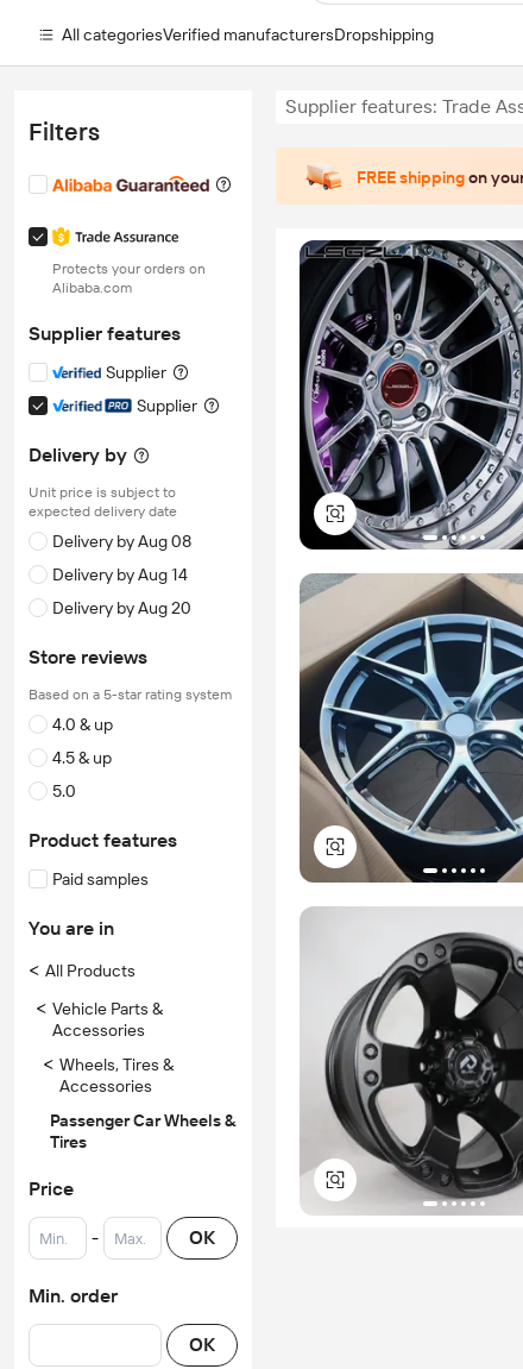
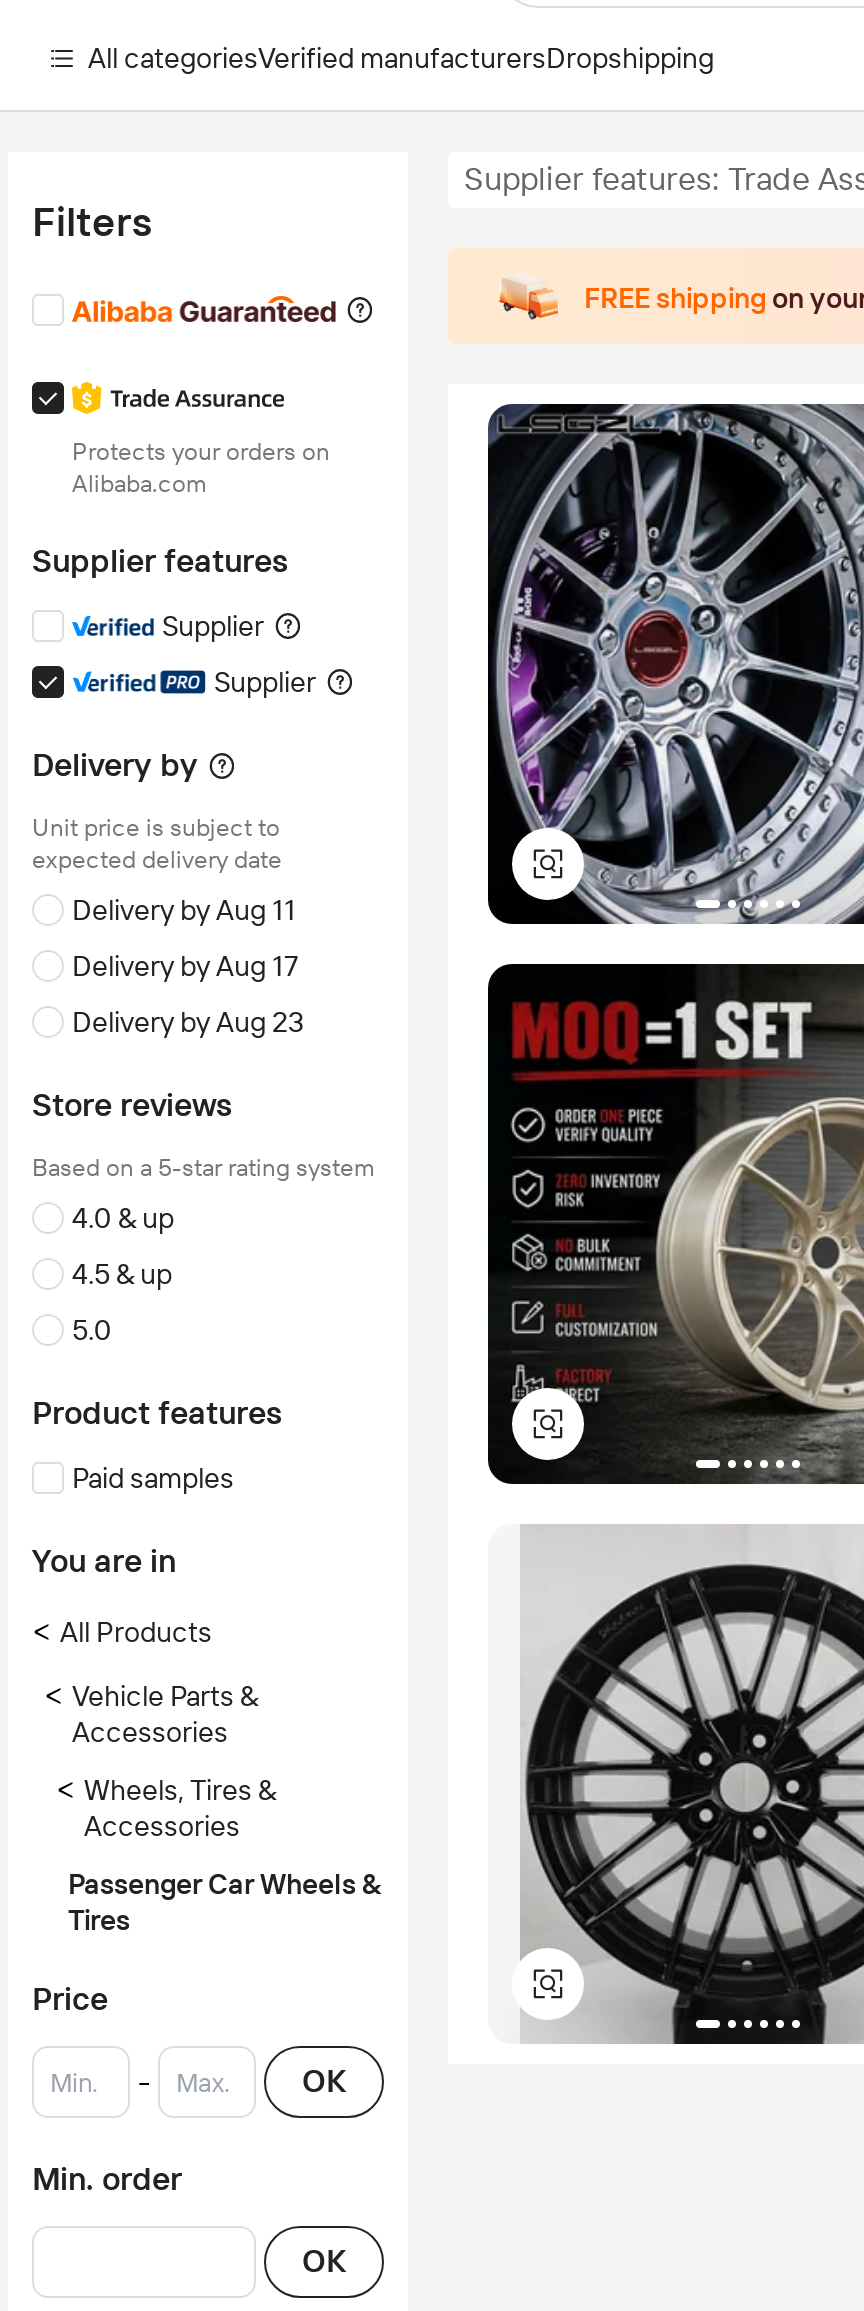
[52,532,191,551] Delivery by Aug 08 -> [72,894,296,926] Delivery by Aug 11
[52,565,188,584] Delivery by Aug 14 -> [72,950,298,982] Delivery by Aug 17
[298,573,519,884] [image] -> [486,962,858,1486] [image]
[52,598,191,617] Delivery by Aug 20 -> [72,1006,304,1038] Delivery by Aug 23
[300,908,519,1216] [image] -> [490,1528,858,2046] [image]

